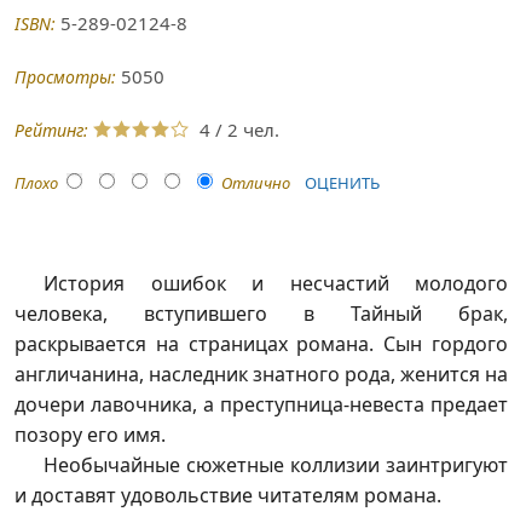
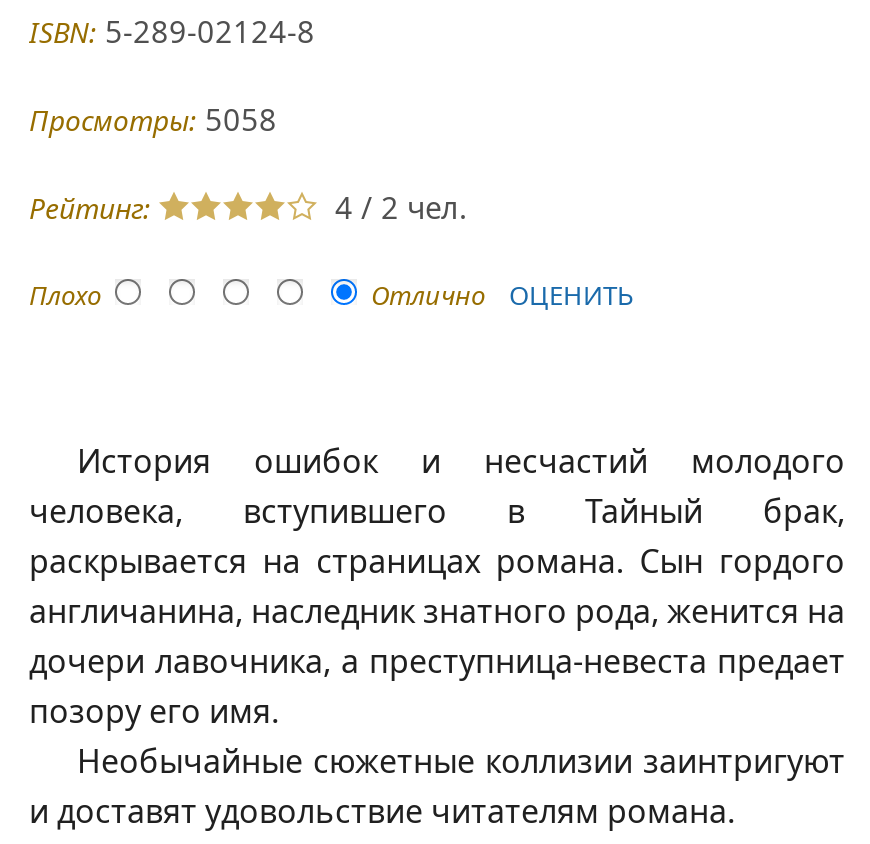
[15,64,164,88] Просмотры: 5050 -> [29,99,277,139] Просмотры: 5058

